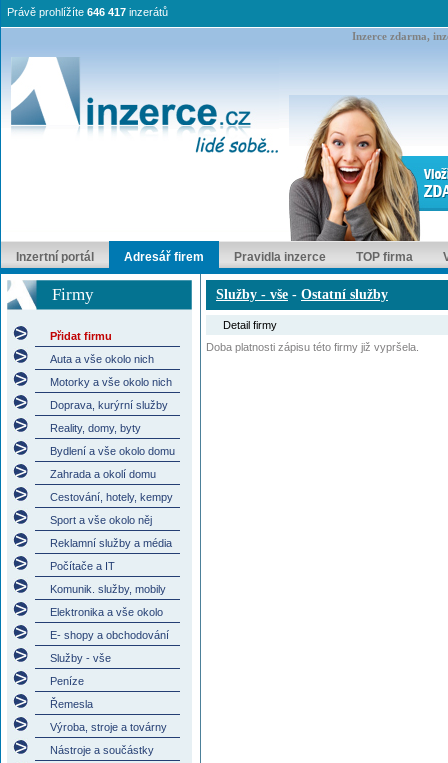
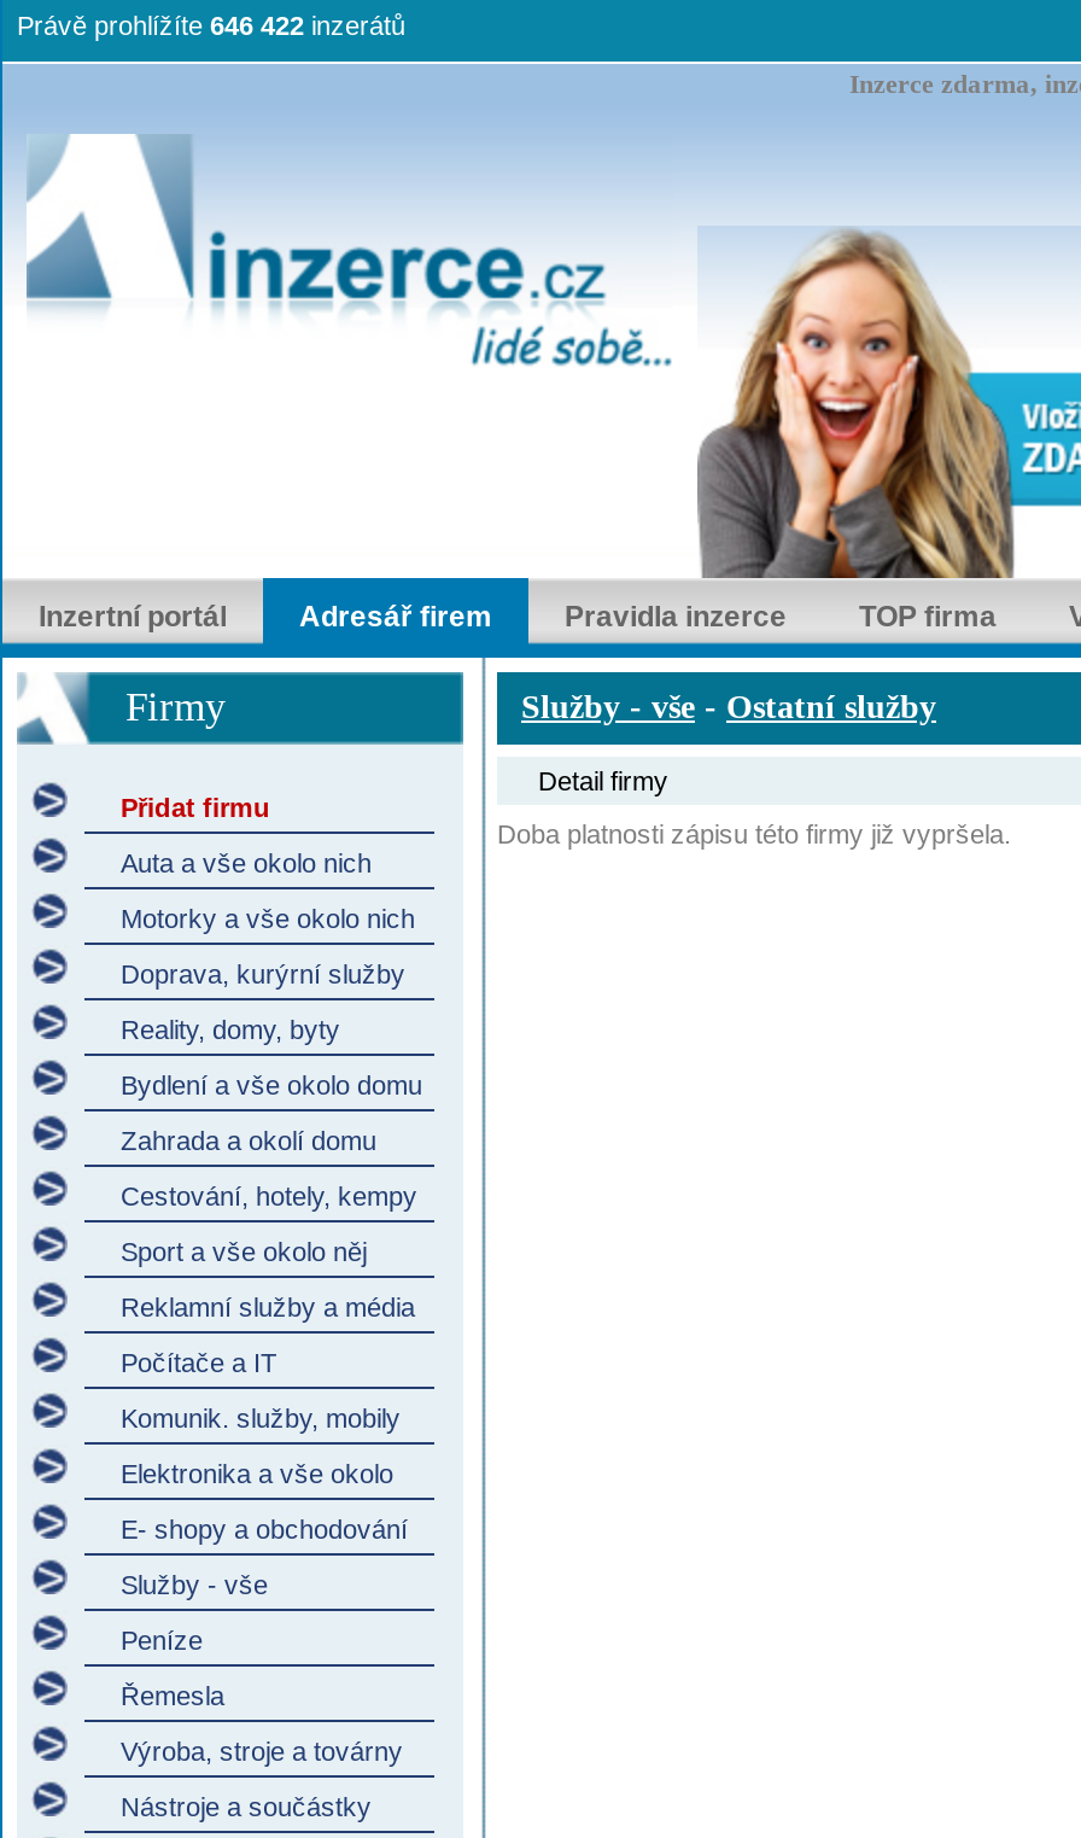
[7,6,168,18] Právě prohlížíte 646 417 inzerátů -> [17,11,405,40] Právě prohlížíte 646 422 inzerátů

